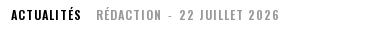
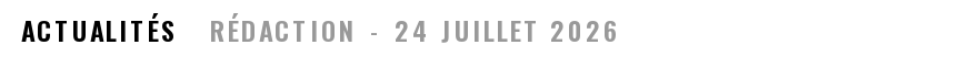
[96,6,280,23] RÉDACTION - 22 JUILLET 2026 -> [210,11,621,48] RÉDACTION - 24 JUILLET 2026

